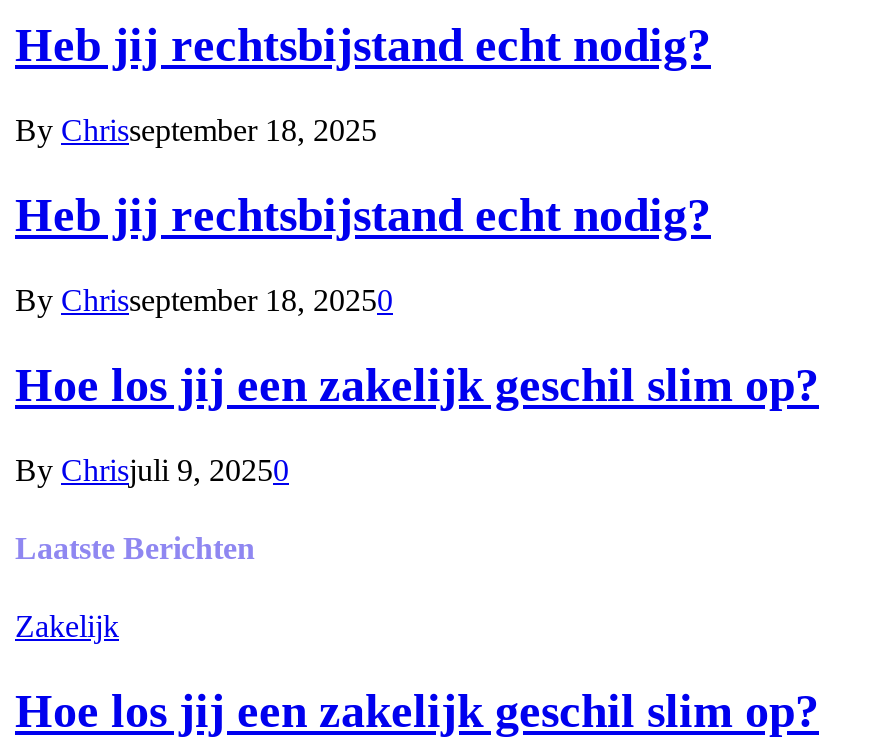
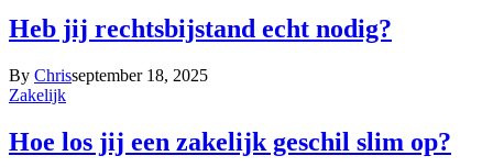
[15,189,819,565] Heb jij rechtsbijstand echt nodig? | By Chrisseptember 18, 20250 | Hoe los jij een zakelijk geschil slim op? | By Chrisjuli 9, 20250 | Laatste Berichten -> none

